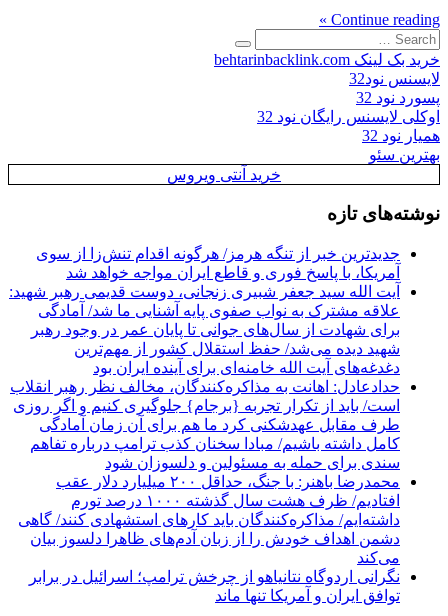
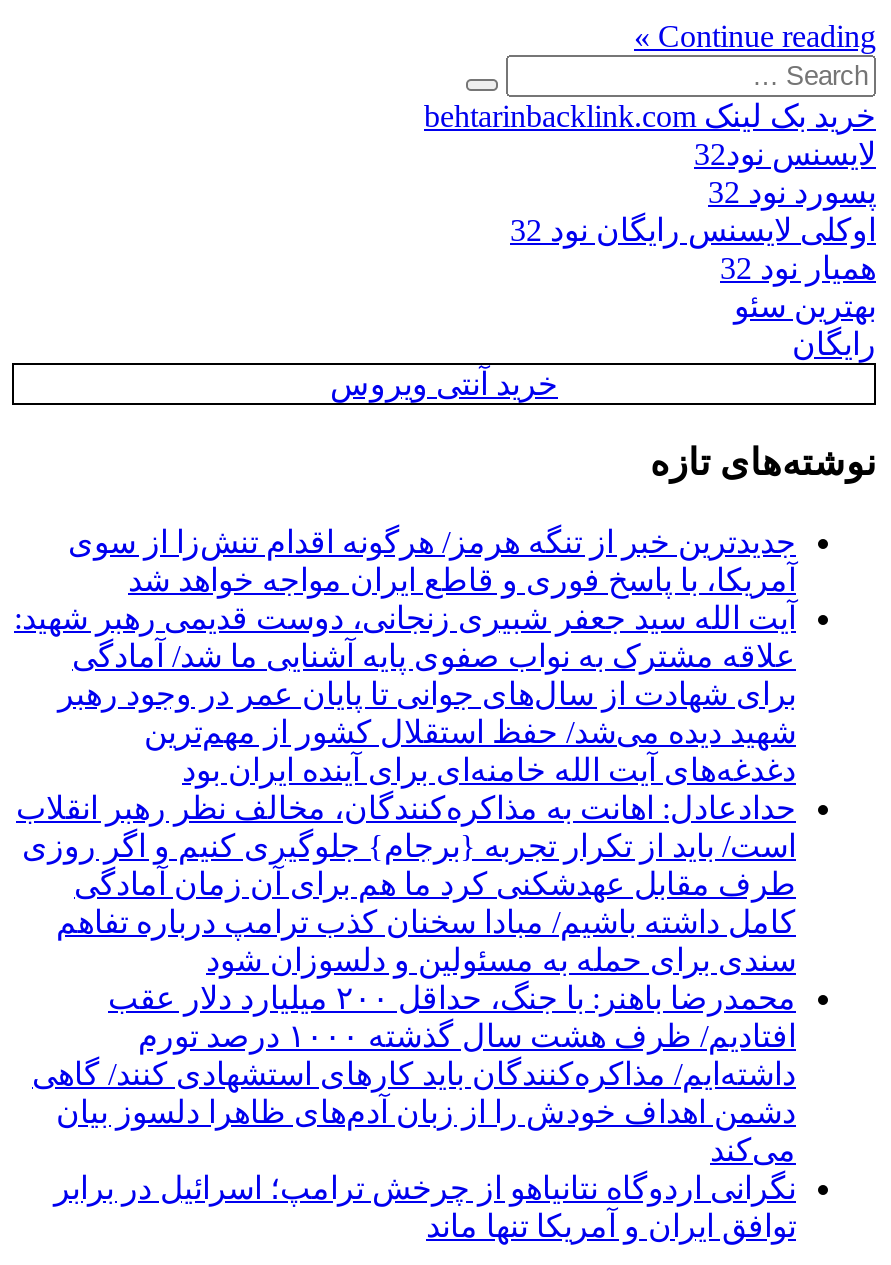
none -> [792,326,876,360] رایگان

